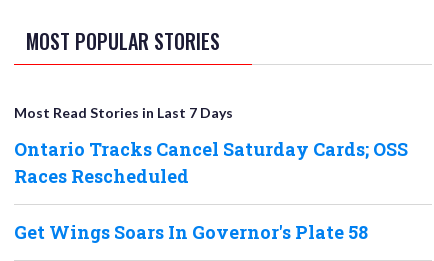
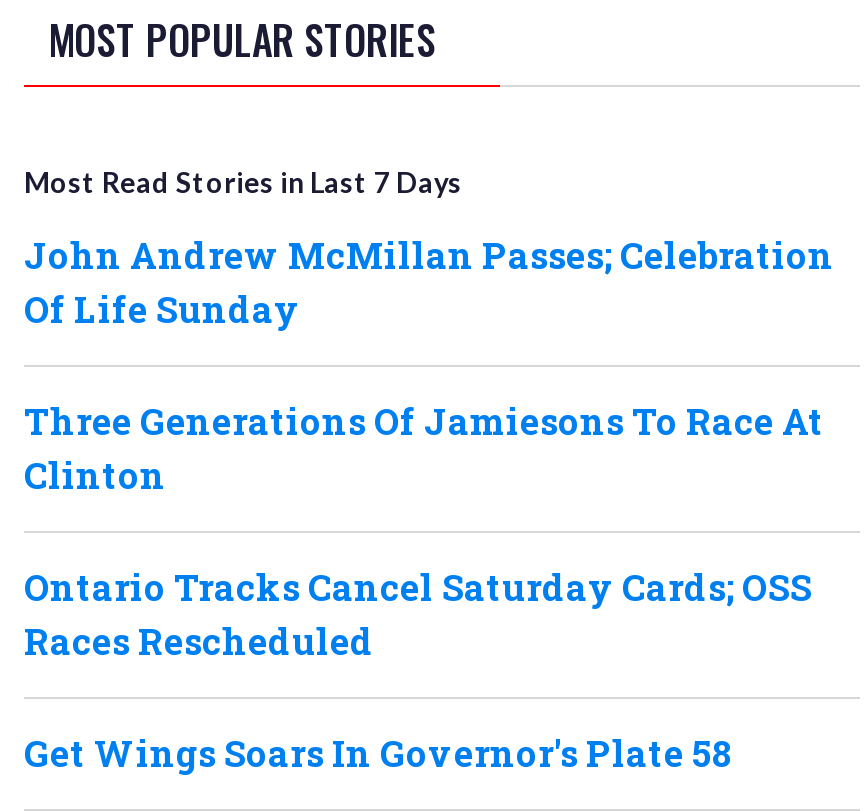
none -> [24,231,834,499] John Andrew McMillan Passes; Celebration | Of Life Sunday | Three Generations Of Jamiesons To Race At | Clinton

